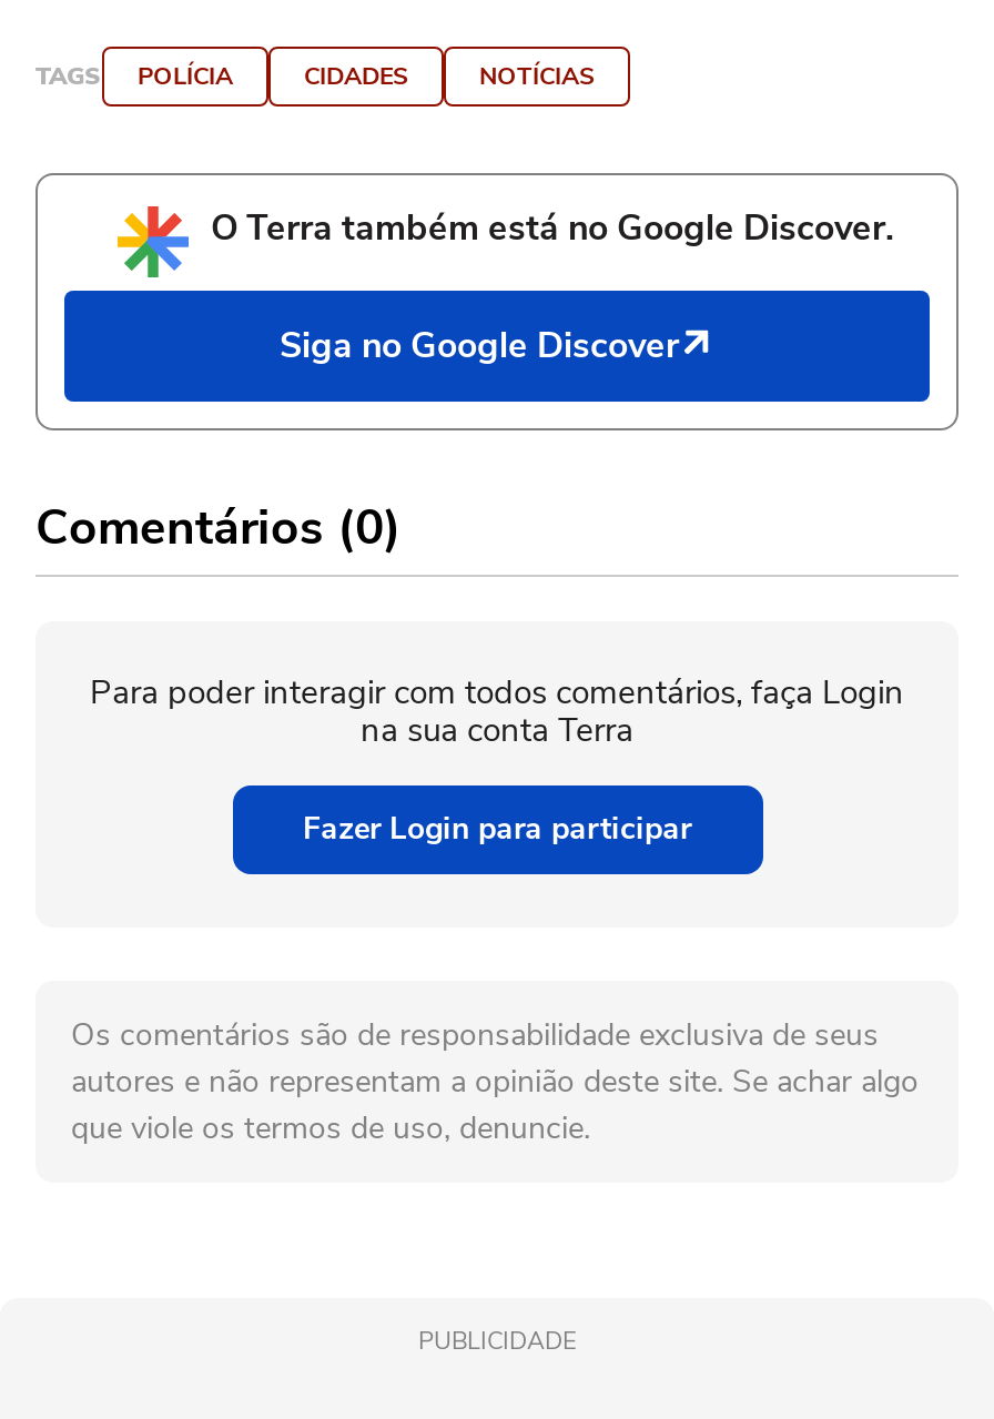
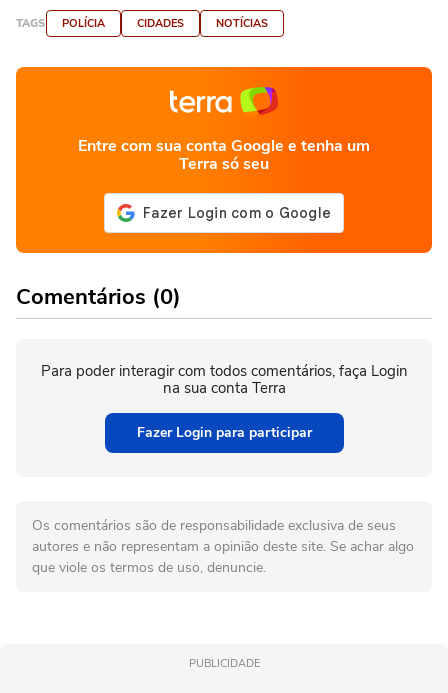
[33,171,961,433] [image] | O Terra também está no Google Discover. | Siga no Google Discover -> [15,66,433,254] [image] | Entre com sua conta Google e tenha um | Terra só seu

